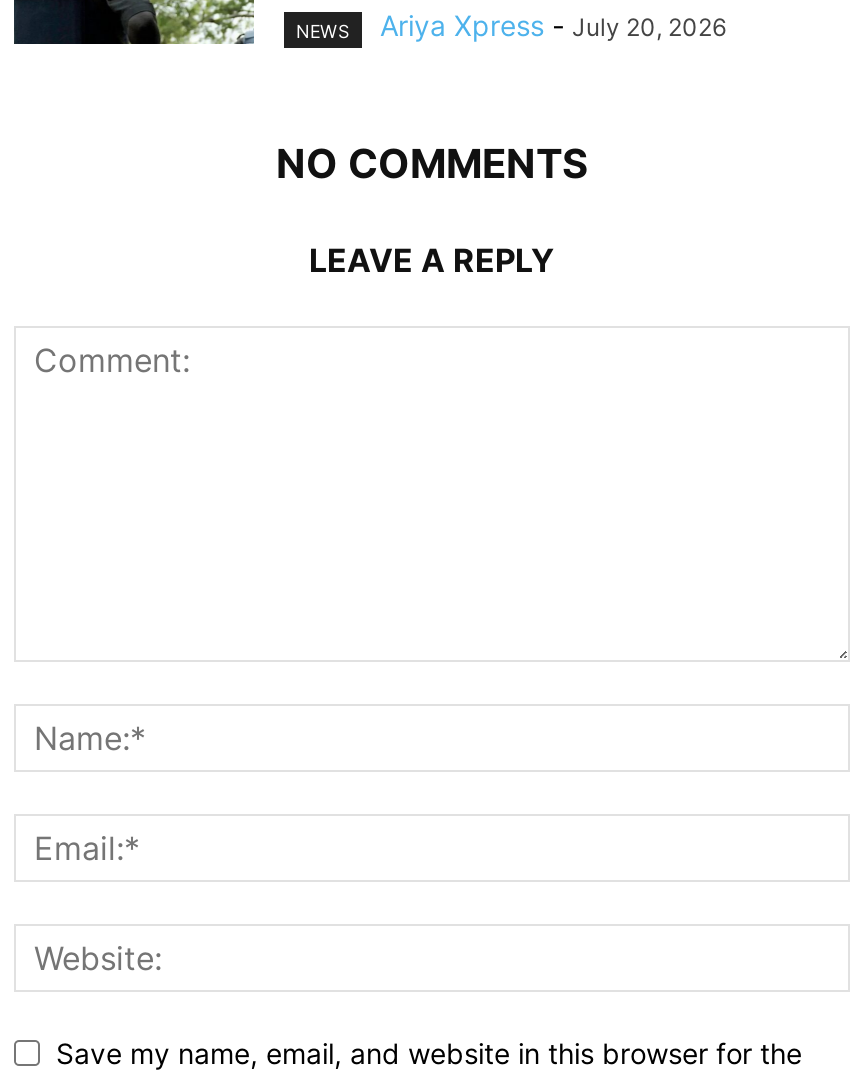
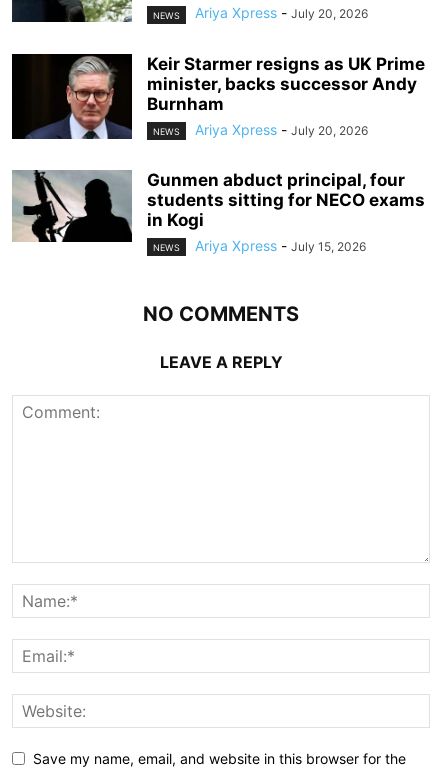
none -> [12,53,425,254] [image] | Keir Starmer resigns as UK Prime | minister, backs successor Andy | Burnham | NEWS | Ariya Xpress - July 20, 2026 | Gunmen abduct principal, four | students sitting for NECO exams | in Kogi | NEWS | Ariya Xpress - July 15, 2026
none -> [12,169,133,243] [image]

